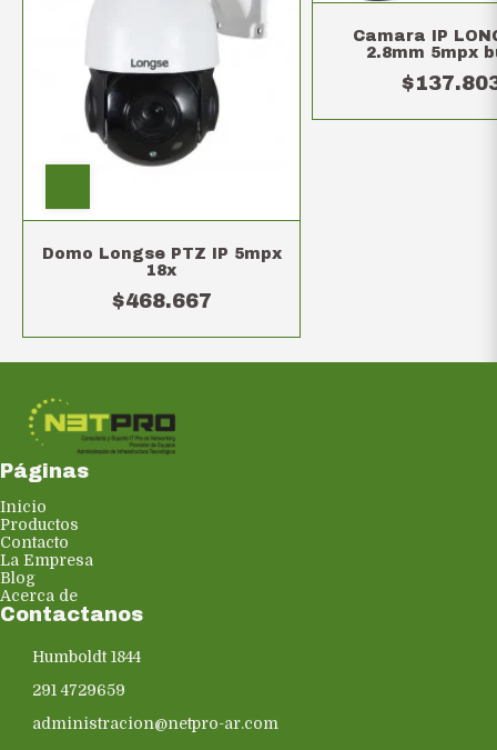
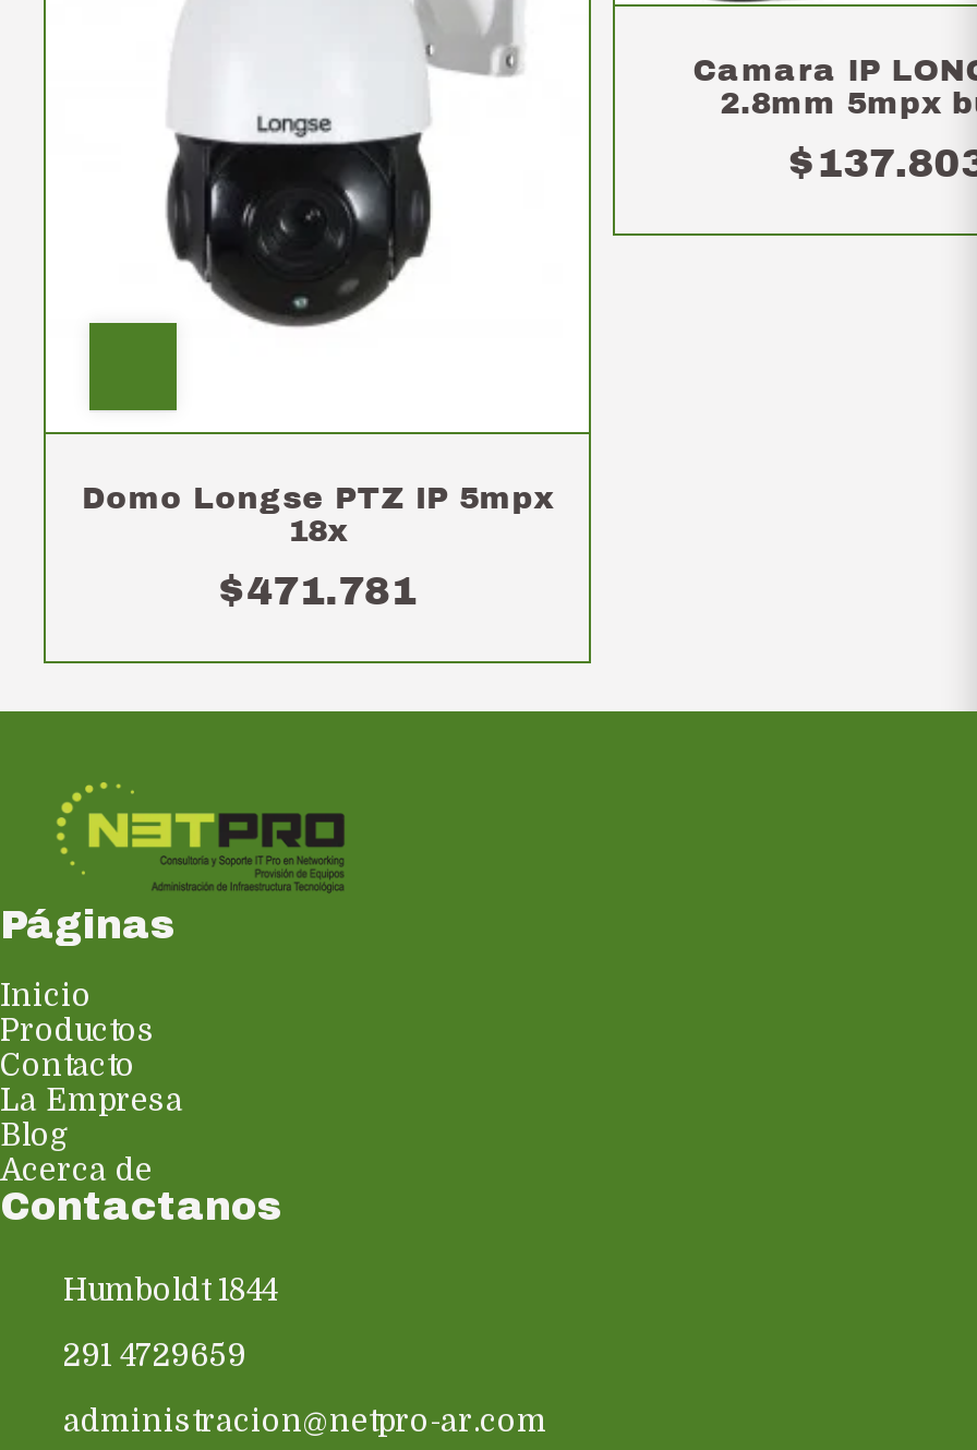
[111,290,212,312] $468.667 -> [218,570,417,613] $471.781

